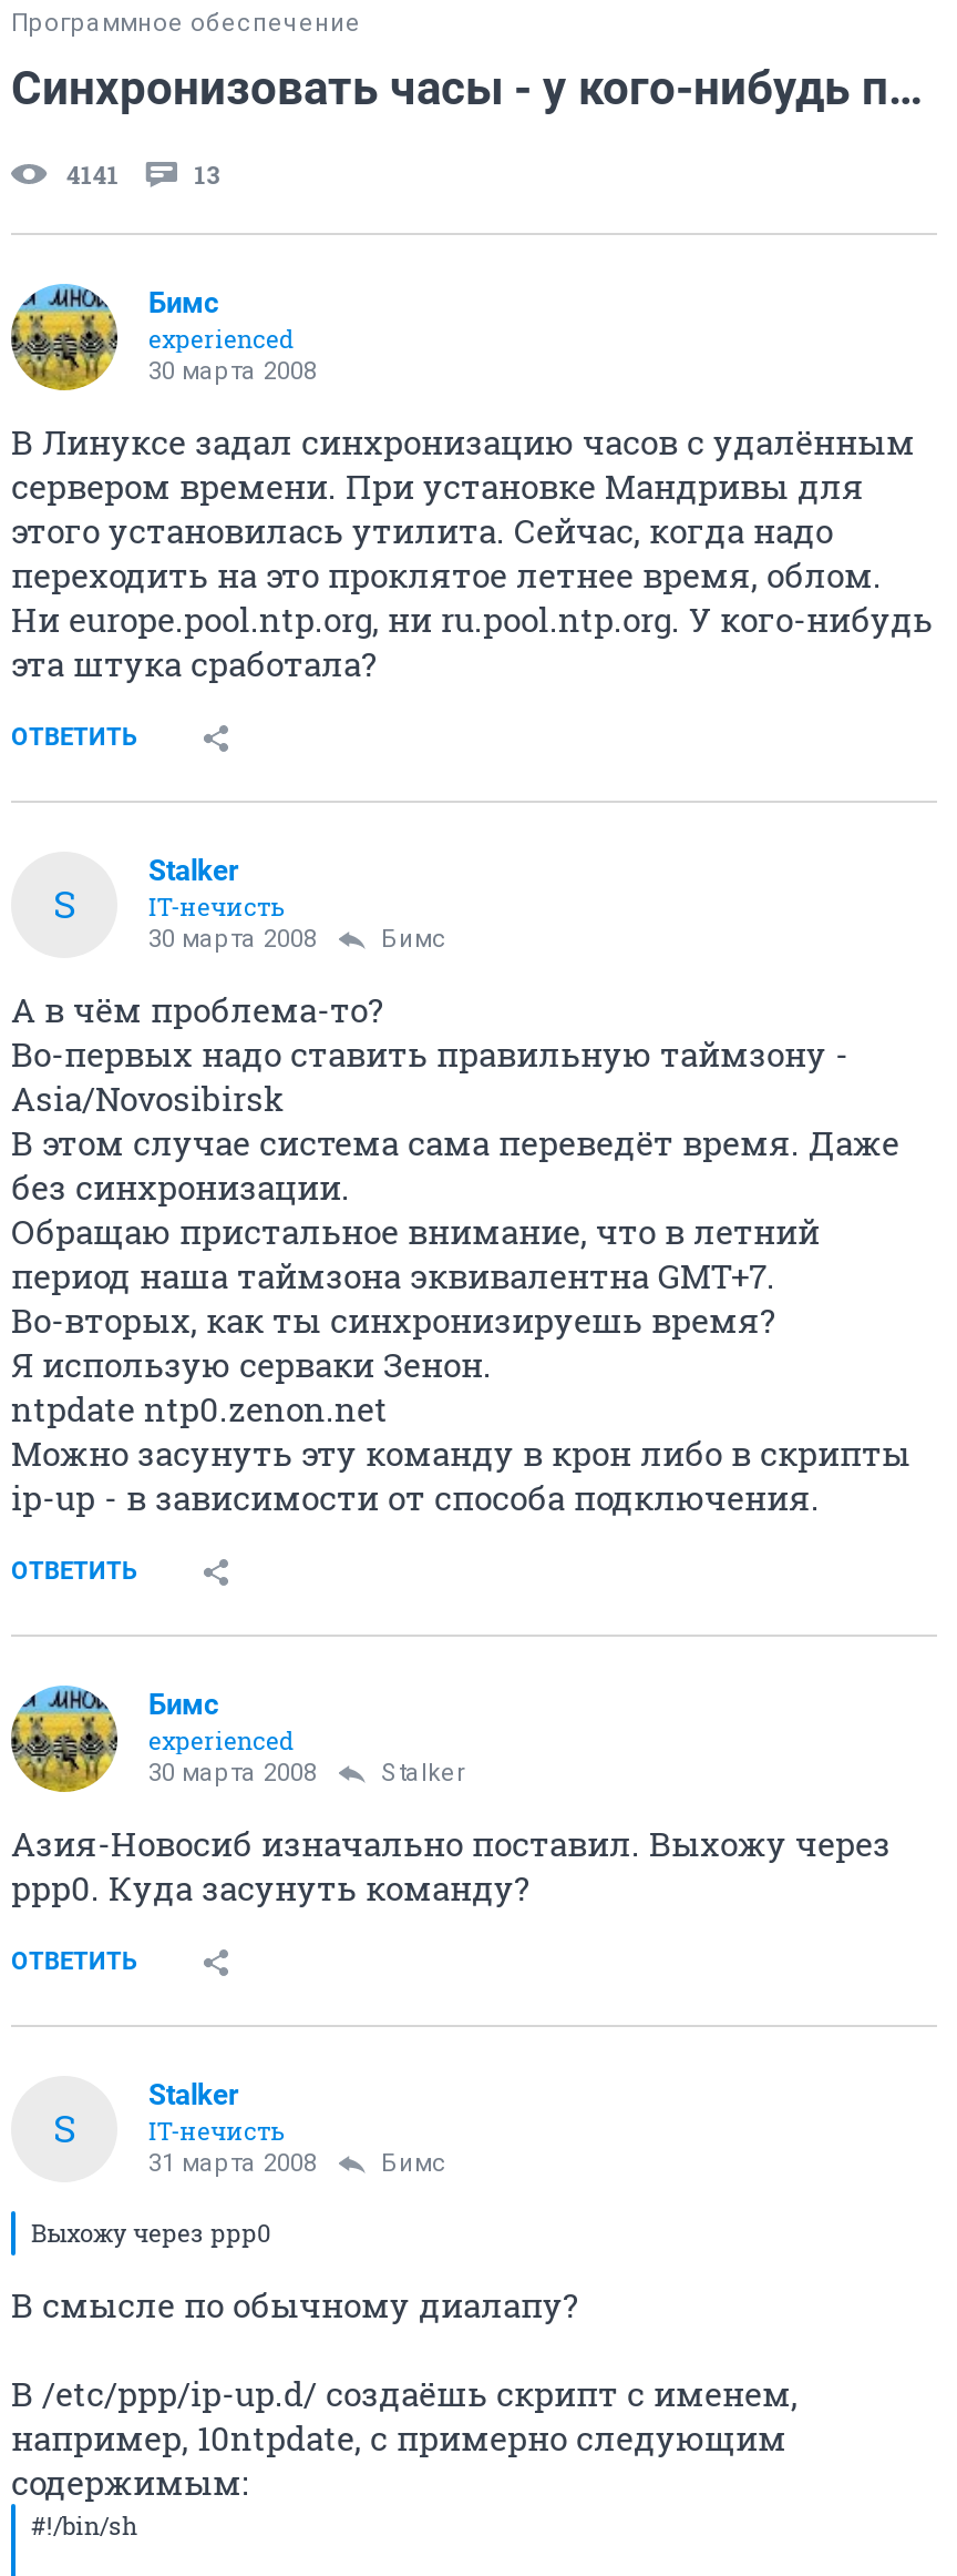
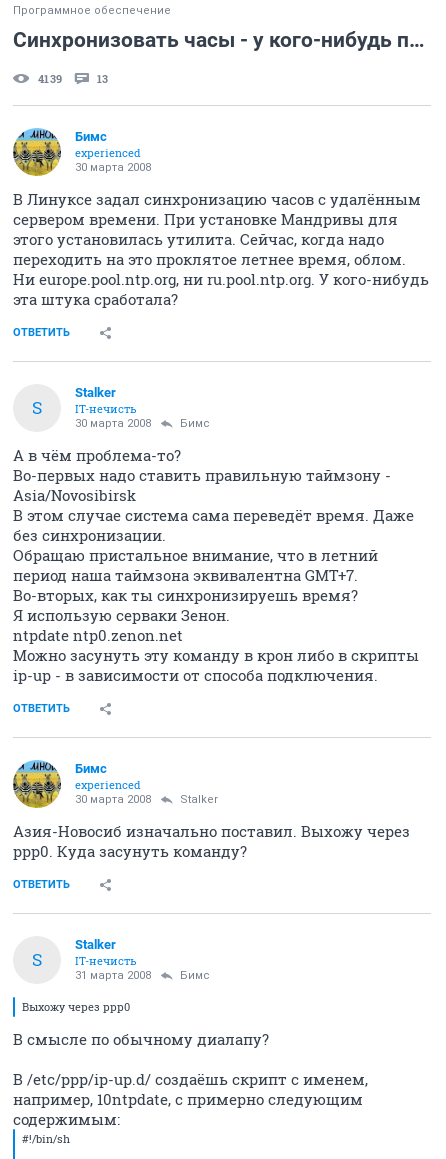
[66,157,119,191] 4141 -> [38,71,63,86] 4139

